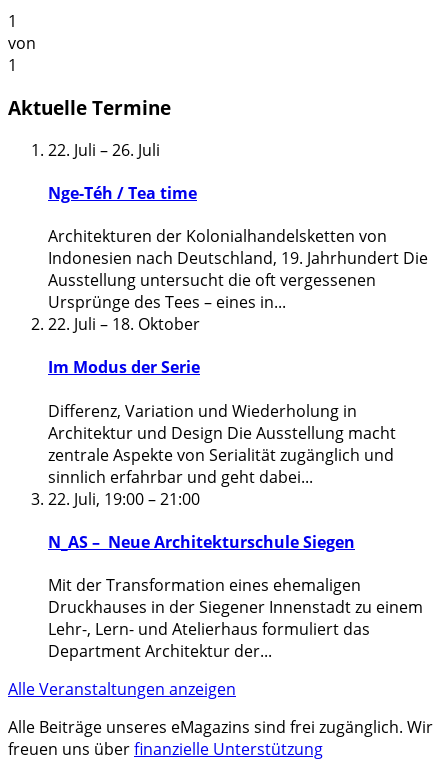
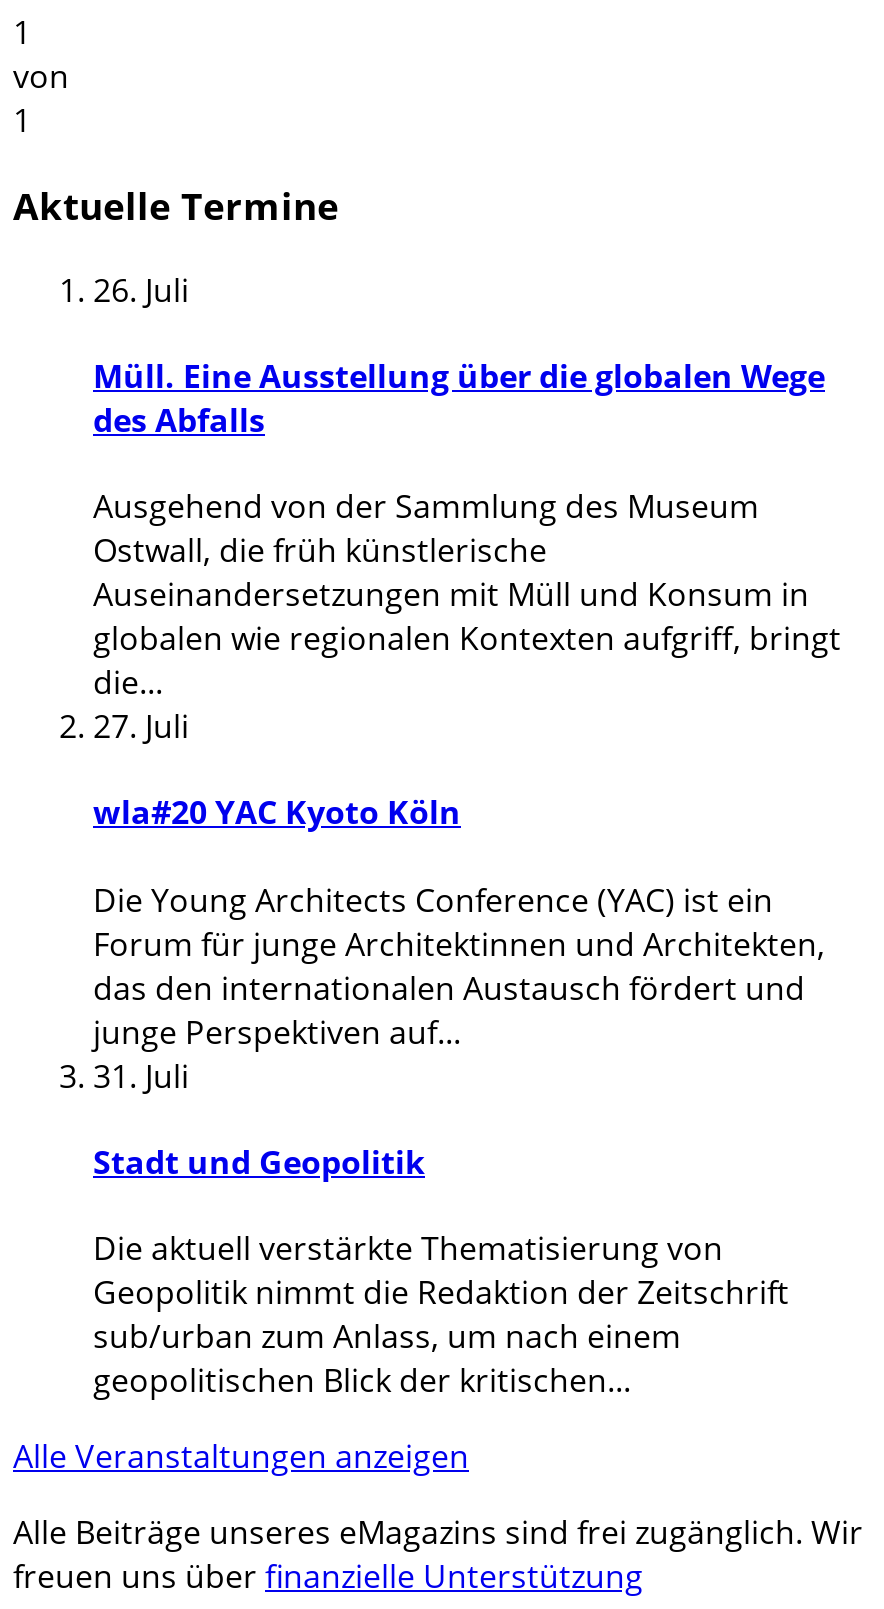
[48,139,160,161] 22. Juli – 26. Juli -> [93,267,189,311] 26. Juli
[48,182,197,204] Nge-Téh / Tea time -> [93,354,825,442] Müll. Eine Ausstellung über die globalen Wege | des Abfalls
[48,225,428,335] Architekturen der Kolonialhandelsketten von | Indonesien nach Deutschland, 19. Jahrhundert Die | Ausstellung untersucht die oft vergessenen | Ursprünge des Tees – eines in... | 22. Juli – 18. Oktober -> [93,484,841,748] Ausgehend von der Sammlung des Museum | Ostwall, die früh künstlerische | Auseinandersetzungen mit Müll und Konsum in | globalen wie regionalen Kontexten aufgriff, bringt | die... | 27. Juli
[48,356,200,378] Im Modus der Serie -> [93,791,461,835] wla#20 YAC Kyoto Köln
[48,400,396,510] Differenz, Variation und Wiederholung in | Architektur und Design Die Ausstellung macht | zentrale Aspekte von Serialität zugänglich und | sinnlich erfahrbar und geht dabei... | 22. Juli, 19:00 – 21:00 -> [93,877,825,1097] Die Young Architects Conference (YAC) ist ein | Forum für junge Architektinnen und Architekten, | das den internationalen Austausch fördert und | junge Perspektiven auf... | 31. Juli
[48,531,355,553] N_AS – Neue Architekturschule Siegen -> [93,1140,425,1184] Stadt und Geopolitik
[48,574,423,662] Mit der Transformation eines ehemaligen | Druckhauses in der Siegener Innenstadt zu einem | Lehr-, Lern- und Atelierhaus formuliert das | Department Architektur der... -> [93,1226,789,1402] Die aktuell verstärkte Thematisierung von | Geopolitik nimmt die Redaktion der Zeitschrift | sub/urban zum Anlass, um nach einem | geopolitischen Blick der kritischen...

